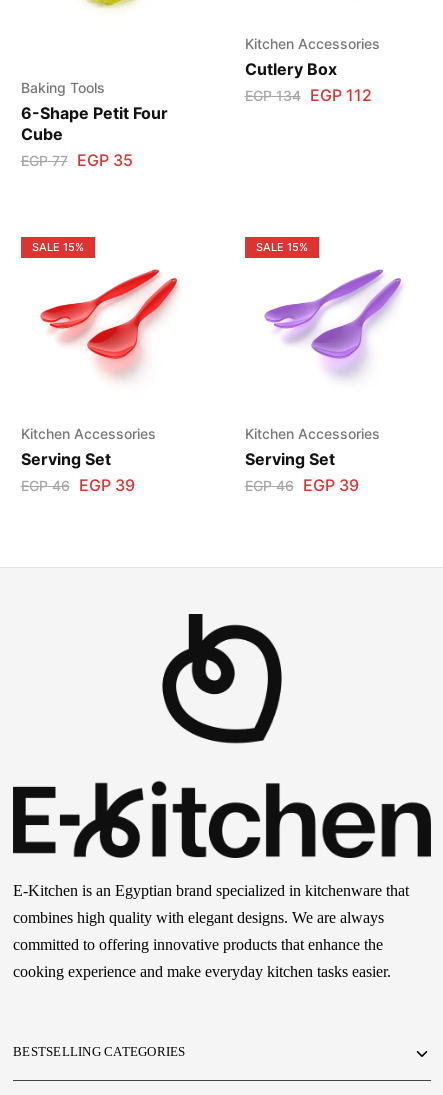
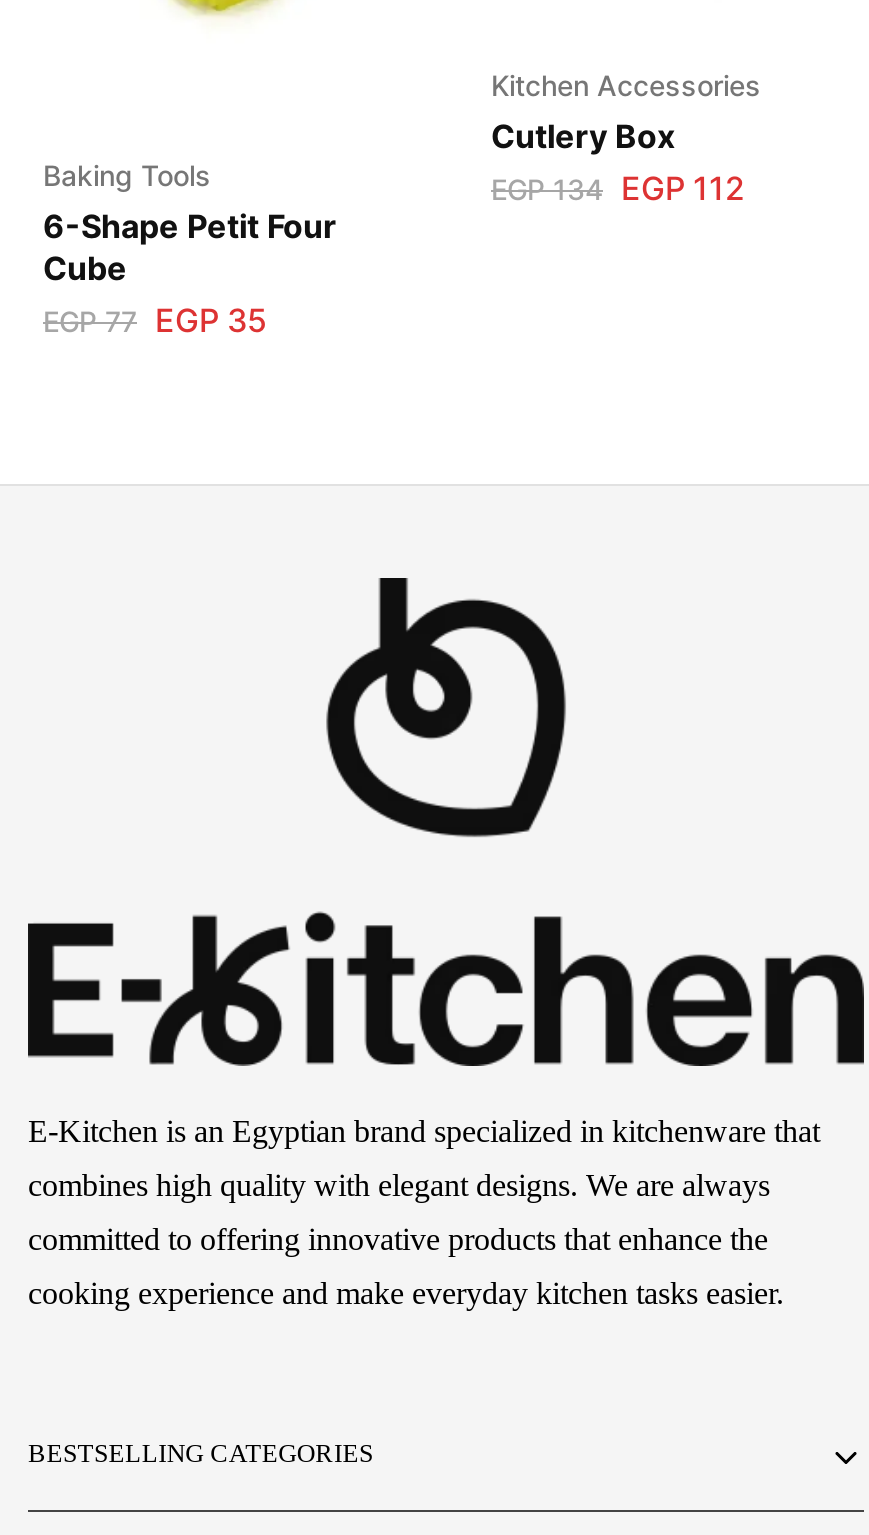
[31,240,83,254] SALE 15% -> none
[255,240,307,254] SALE 15% -> none
[40,269,178,377] [image] -> none
[264,269,401,376] [image] -> none
[20,425,155,495] Kitchen Accessories | Serving Set | EGP46 EGP 39 -> none
[244,425,379,495] Kitchen Accessories | Serving Set | EGP46 EGP 39 -> none

